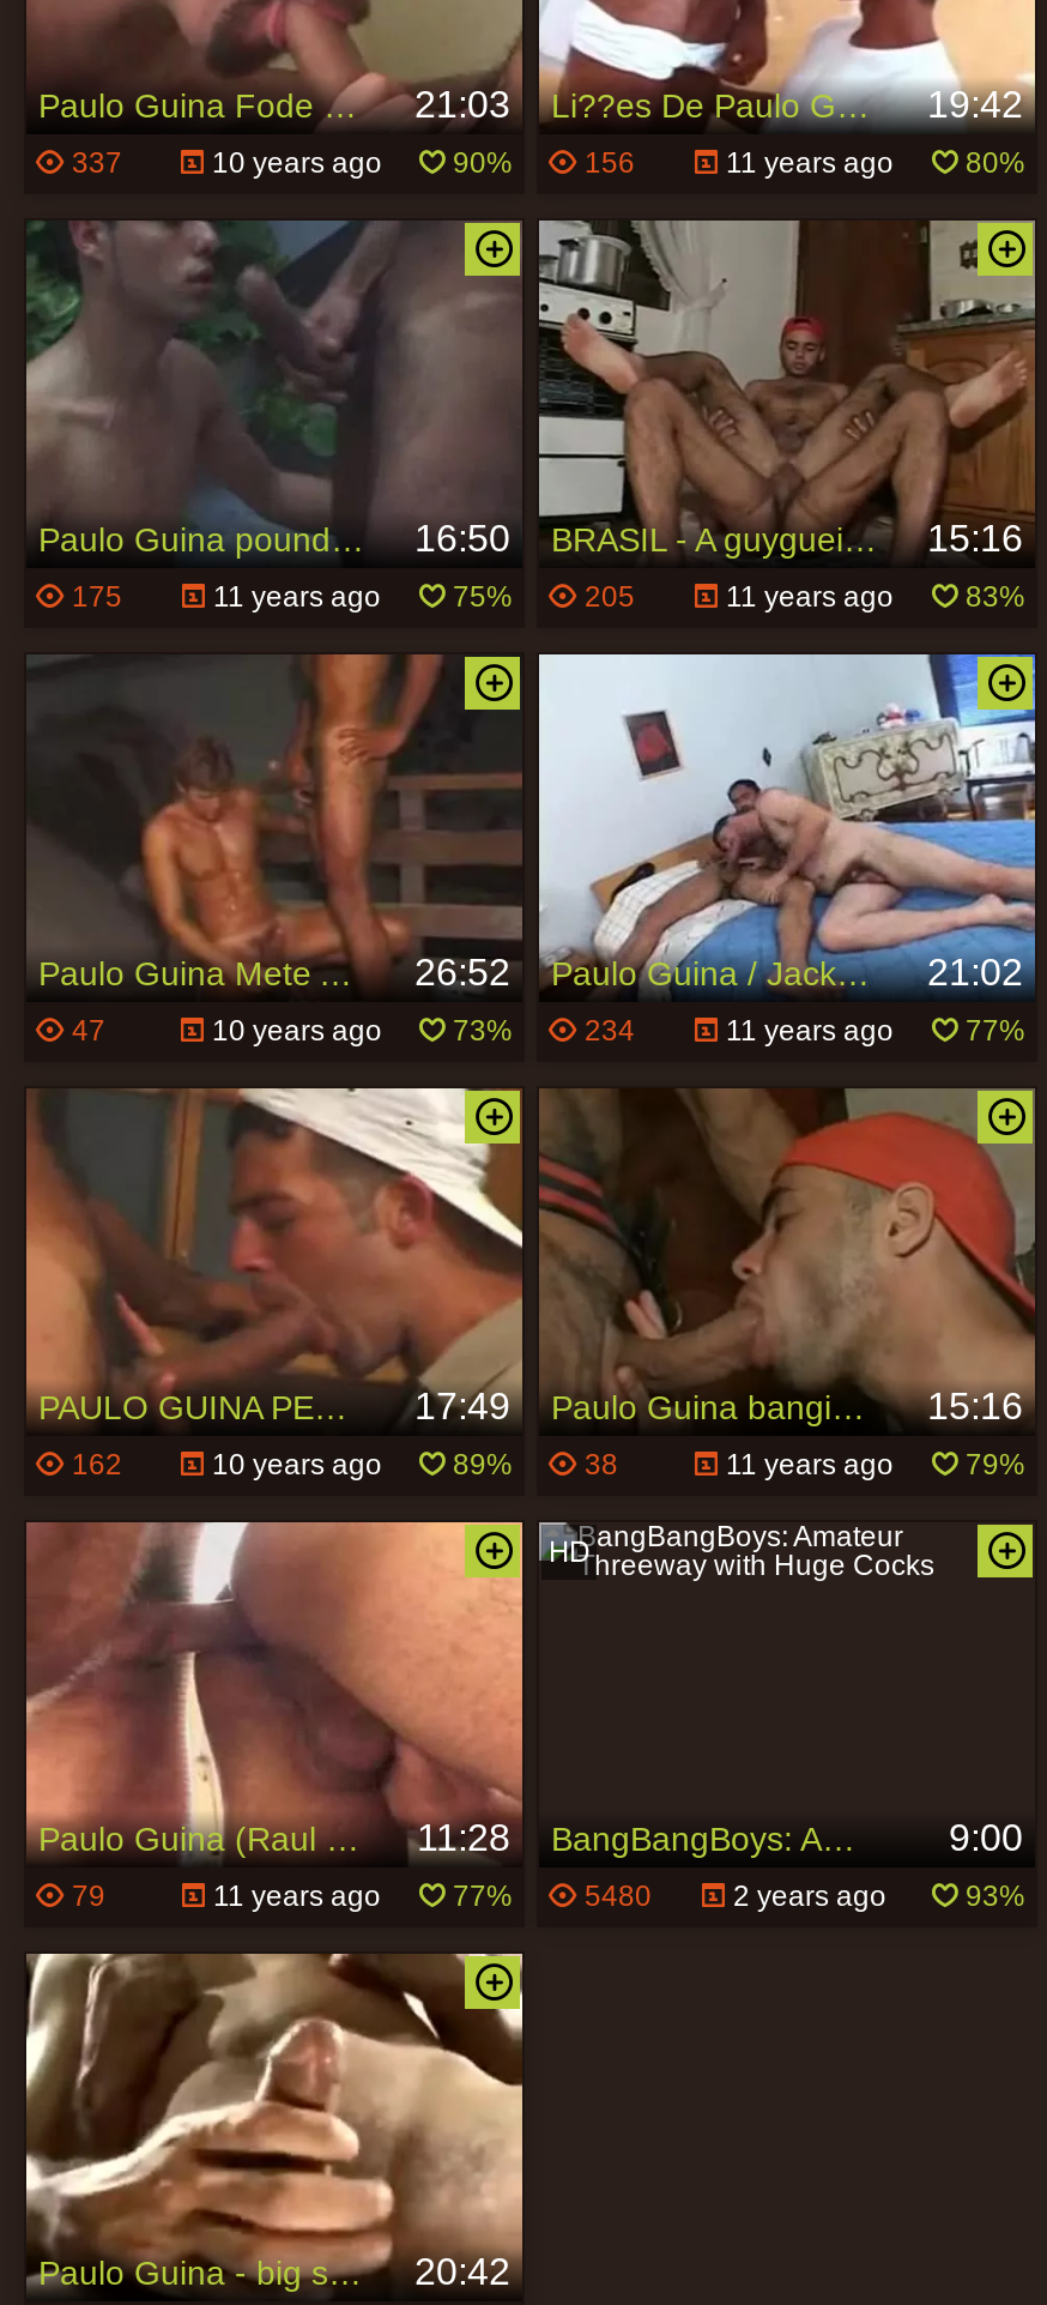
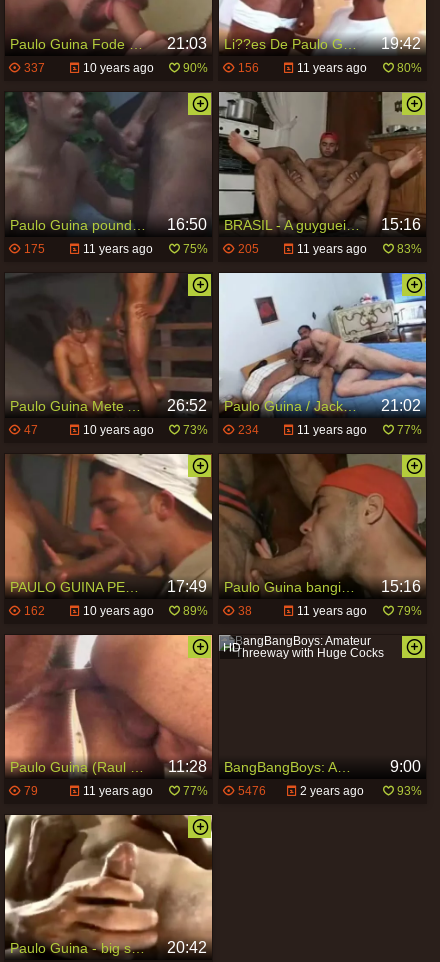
[453,1881,652,1914] 77% 5480 -> [183,784,266,798] 77% 5476

